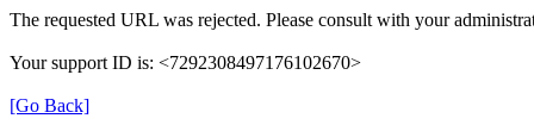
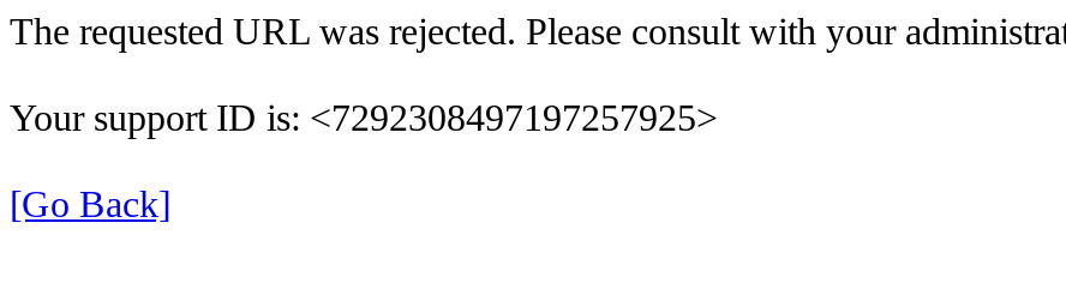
[10,52,361,73] Your support ID is: <7292308497176102670> -> [10,97,718,138] Your support ID is: <7292308497197257925>

